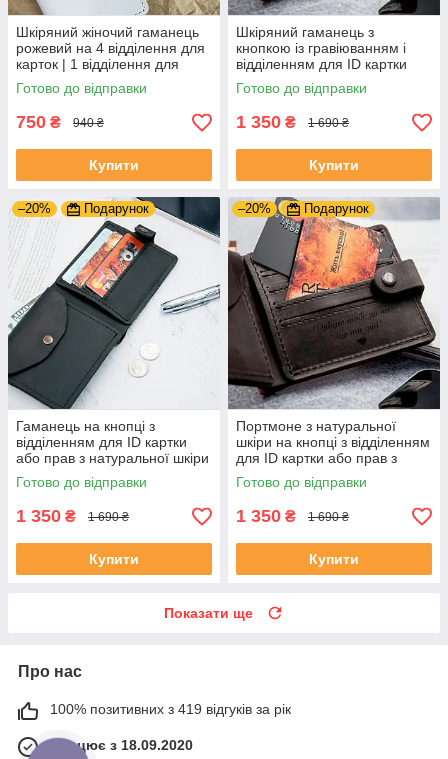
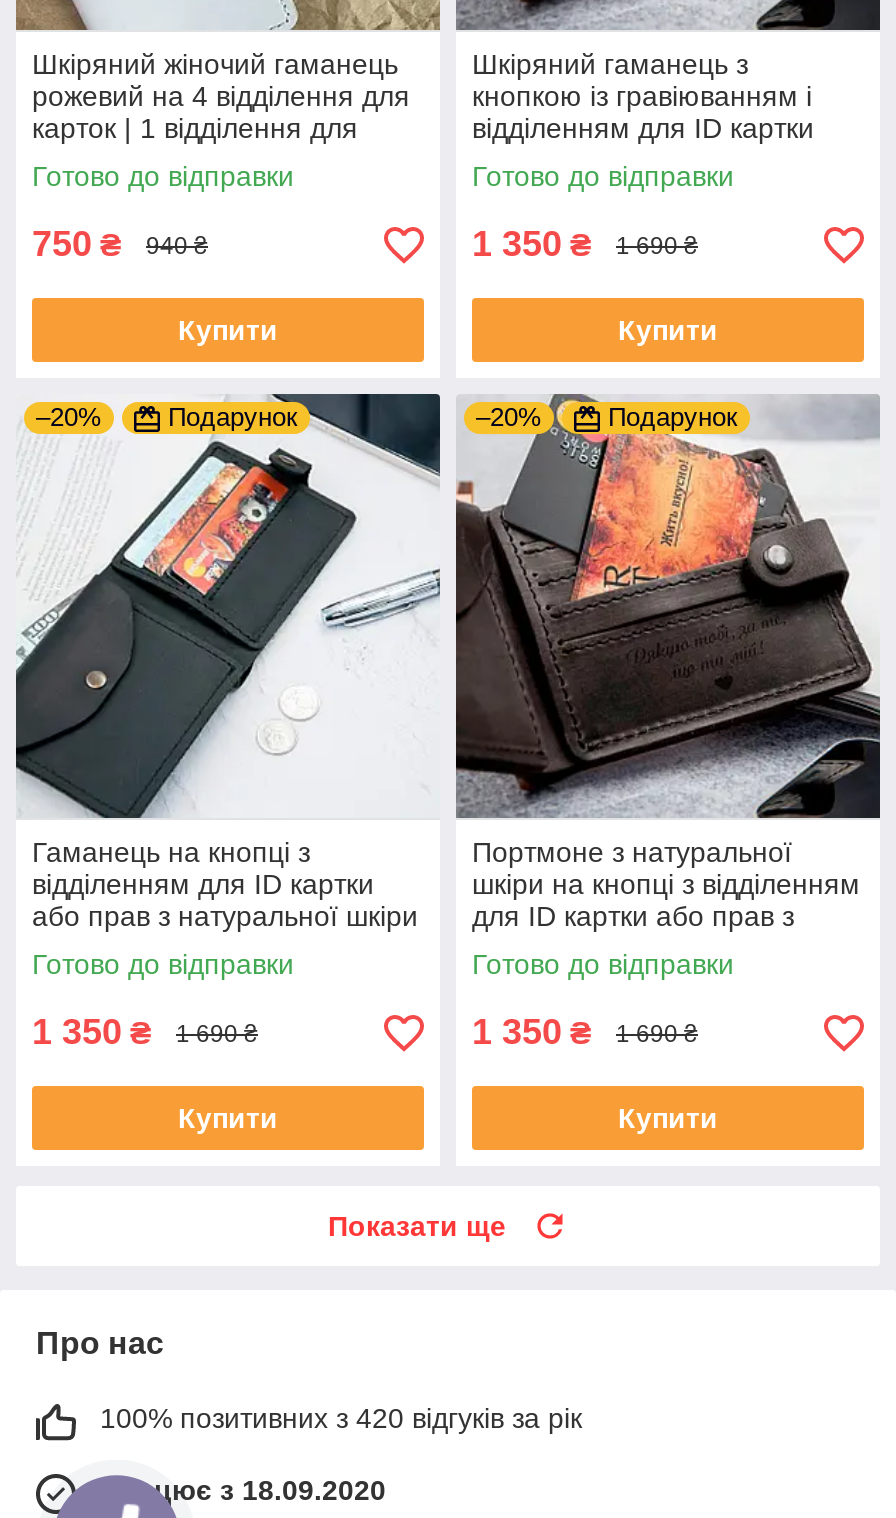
[50,701,291,717] 100% позитивних з 419 відгуків за рік -> [100,1403,582,1435] 100% позитивних з 420 відгуків за рік

